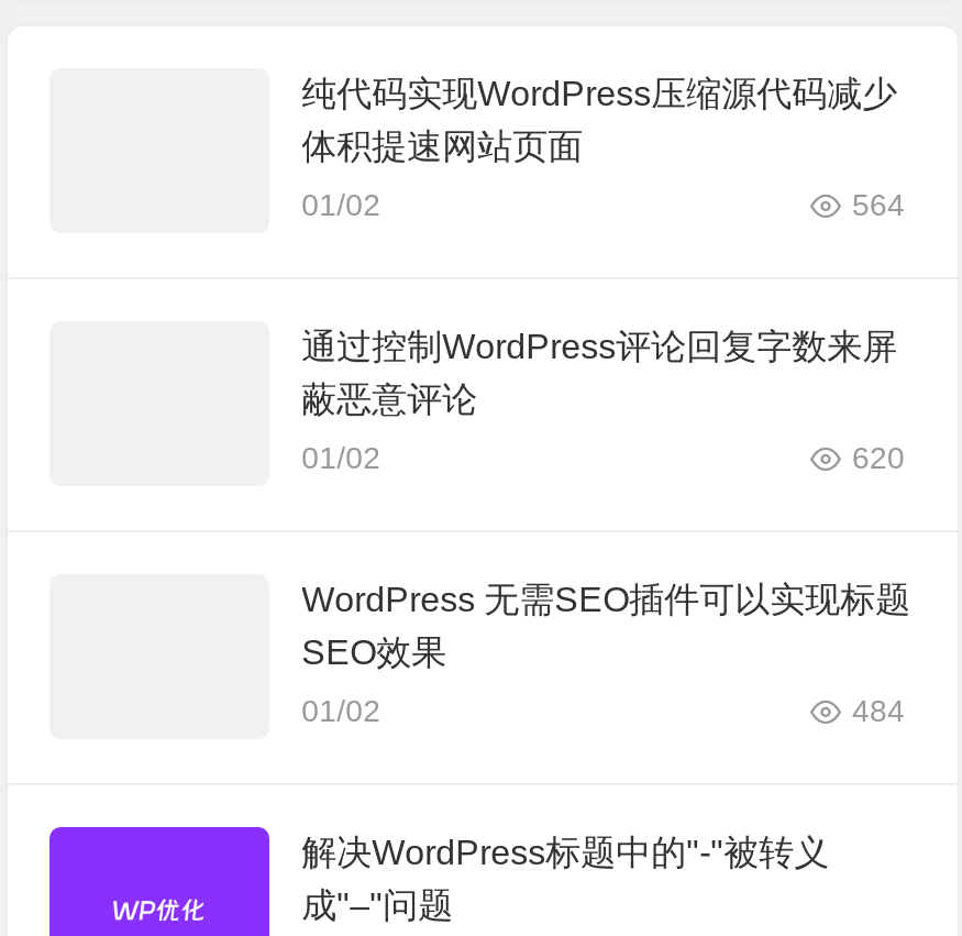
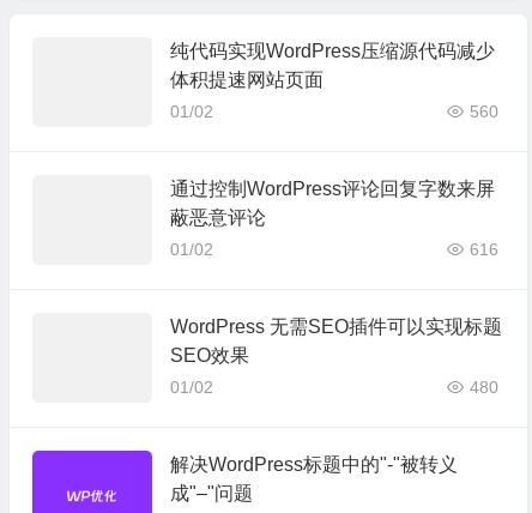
[852,187,905,223] 564 -> [470,102,498,121] 560
[852,440,905,476] 620 -> [470,240,498,259] 616
[852,693,905,729] 484 -> [470,378,498,397] 480

